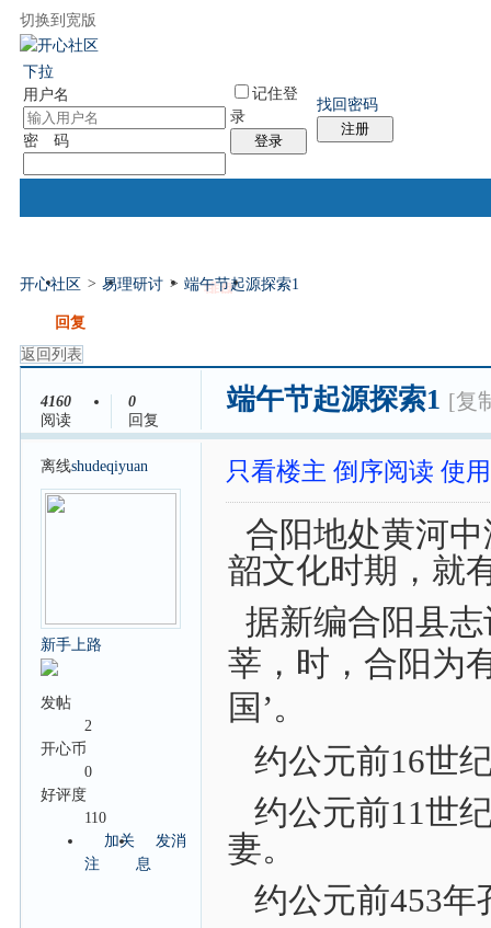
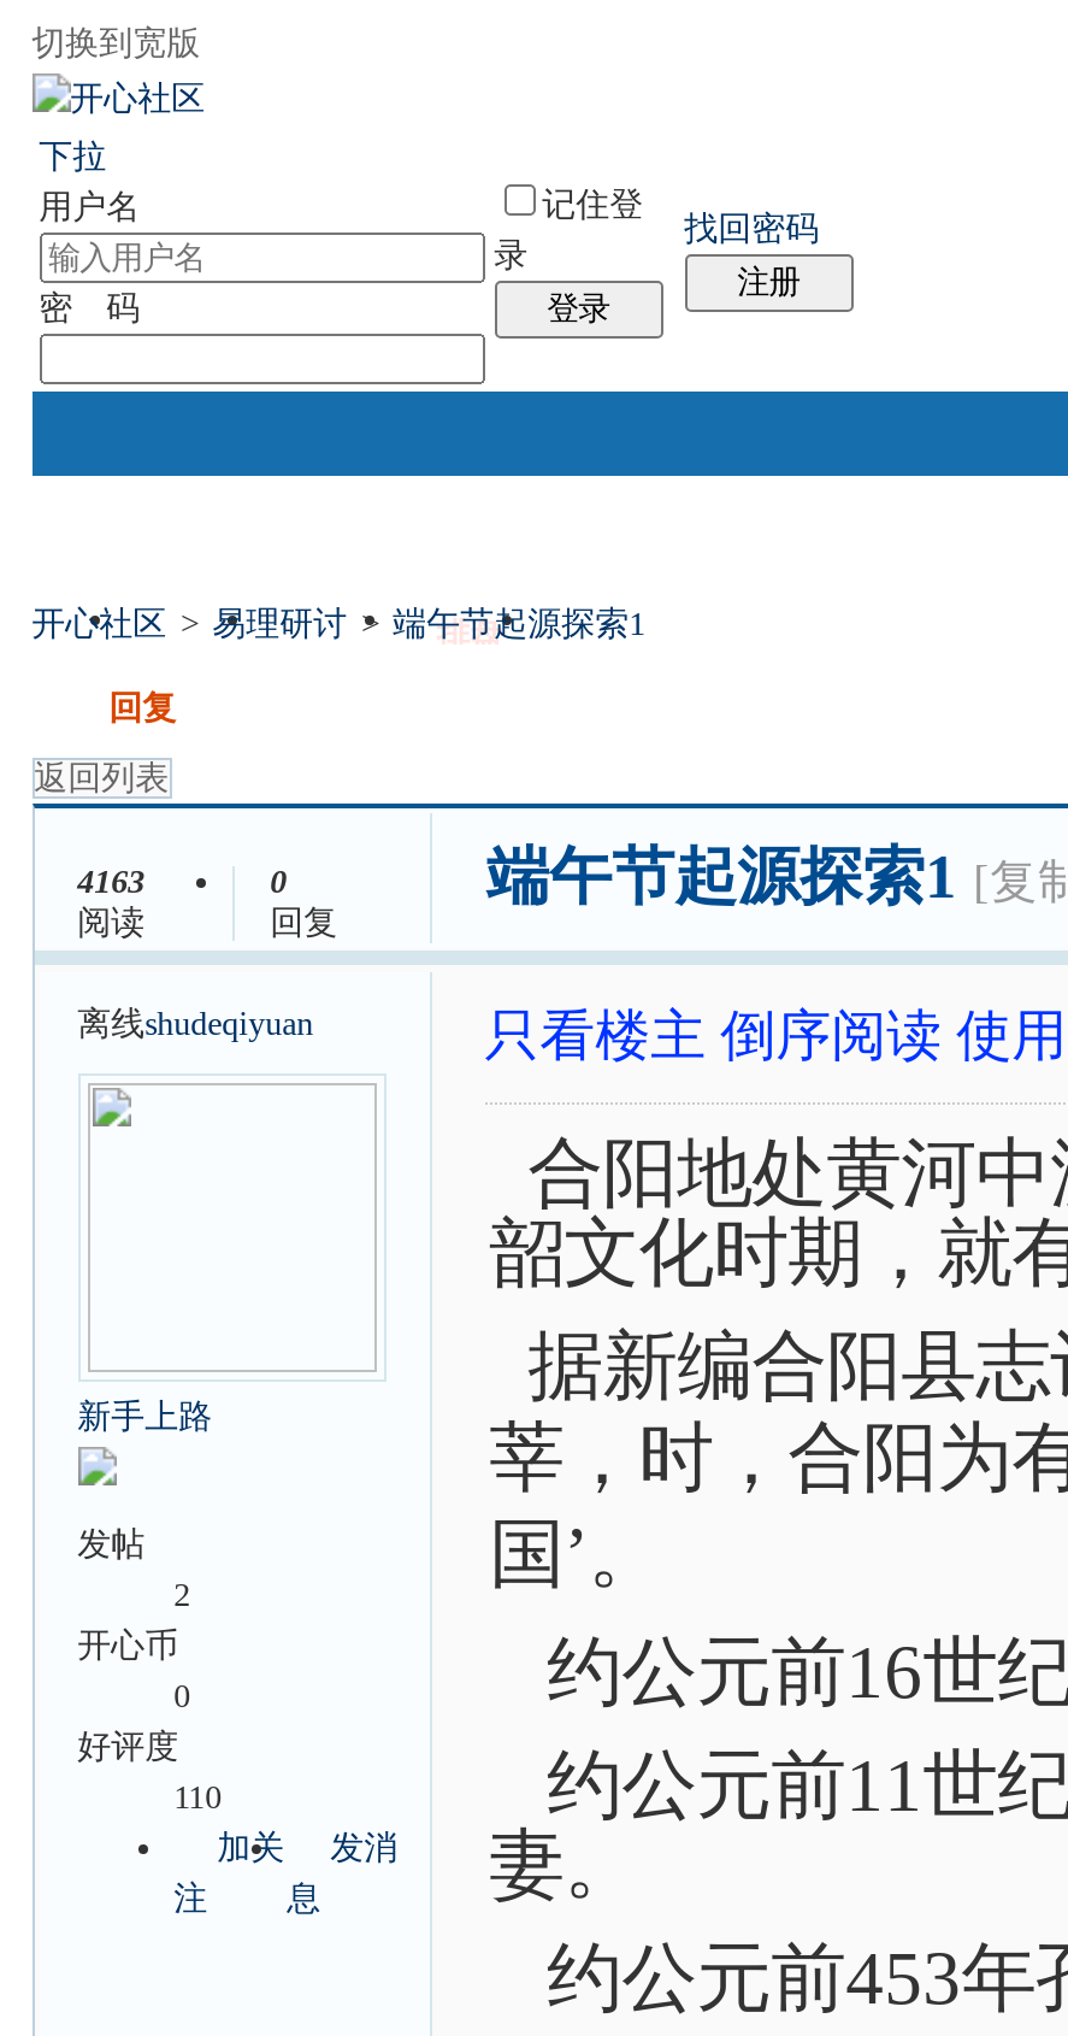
[40,393,71,410] 4160 -> [77,864,145,900] 4163

